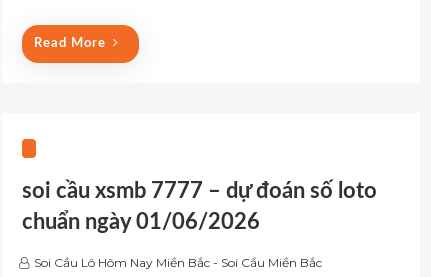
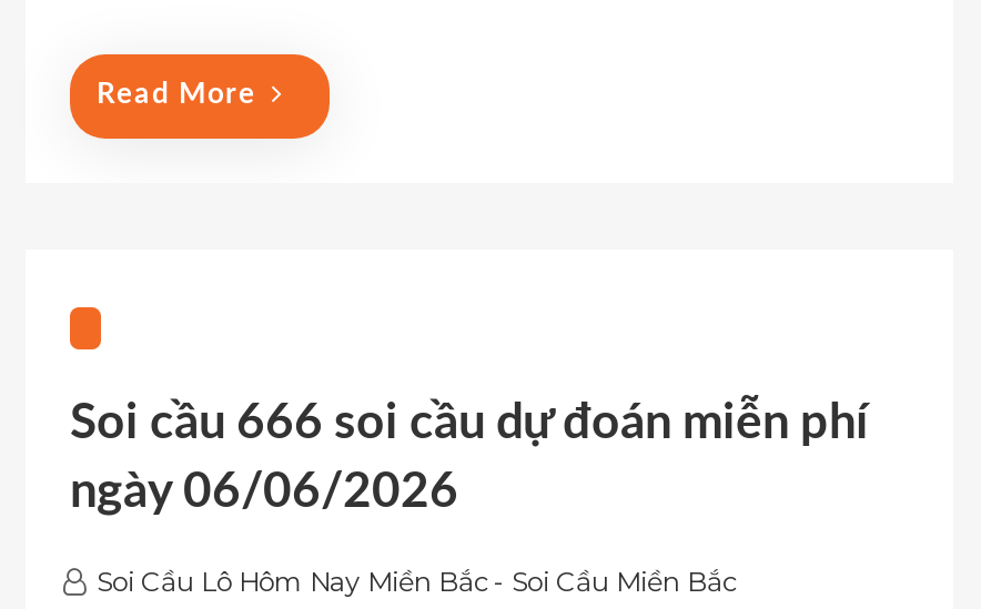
[22,180,377,233] soi cầu xsmb 7777 – dự đoán số loto | chuẩn ngày 01/06/2026 -> [70,398,869,516] Soi cầu 666 soi cầu dự đoán miễn phí | ngày 06/06/2026

